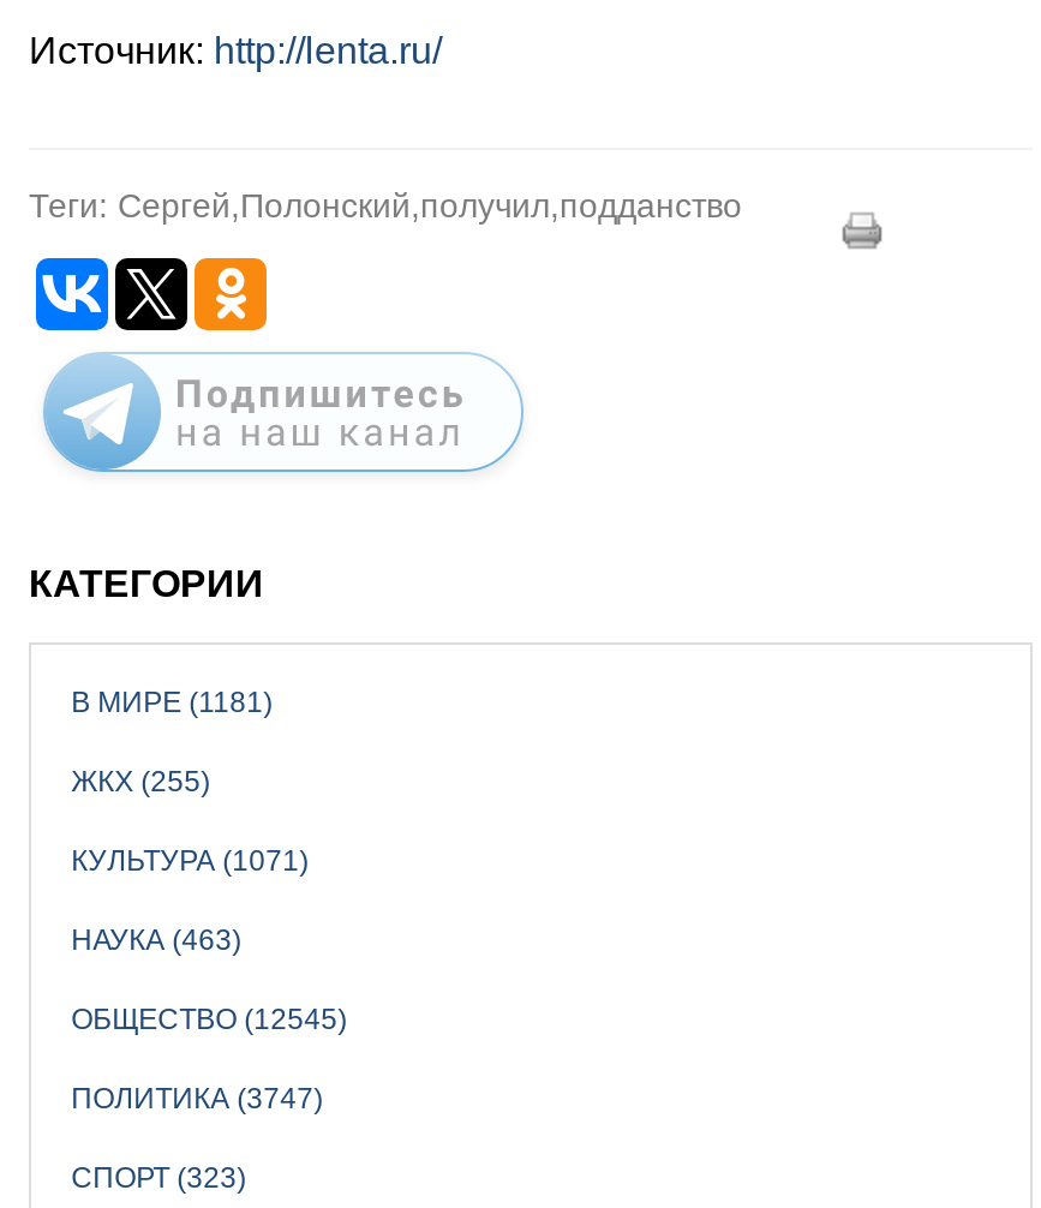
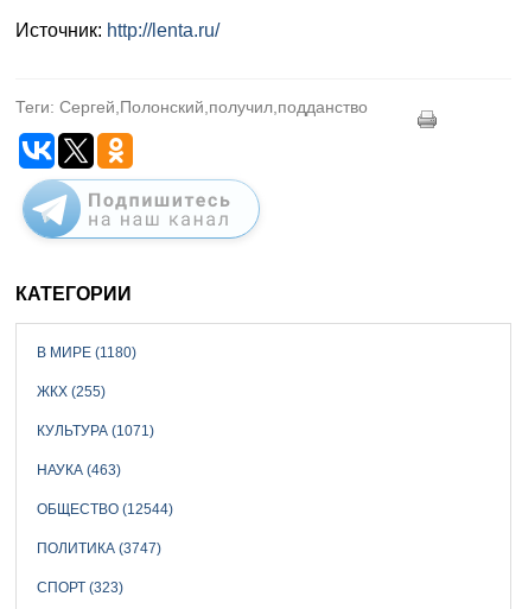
[71,684,273,718] В МИРЕ (1181) -> [36,344,136,360] В МИРЕ (1180)
[71,1001,347,1035] ОБЩЕСТВО (12545) -> [36,500,173,517] ОБЩЕСТВО (12544)

